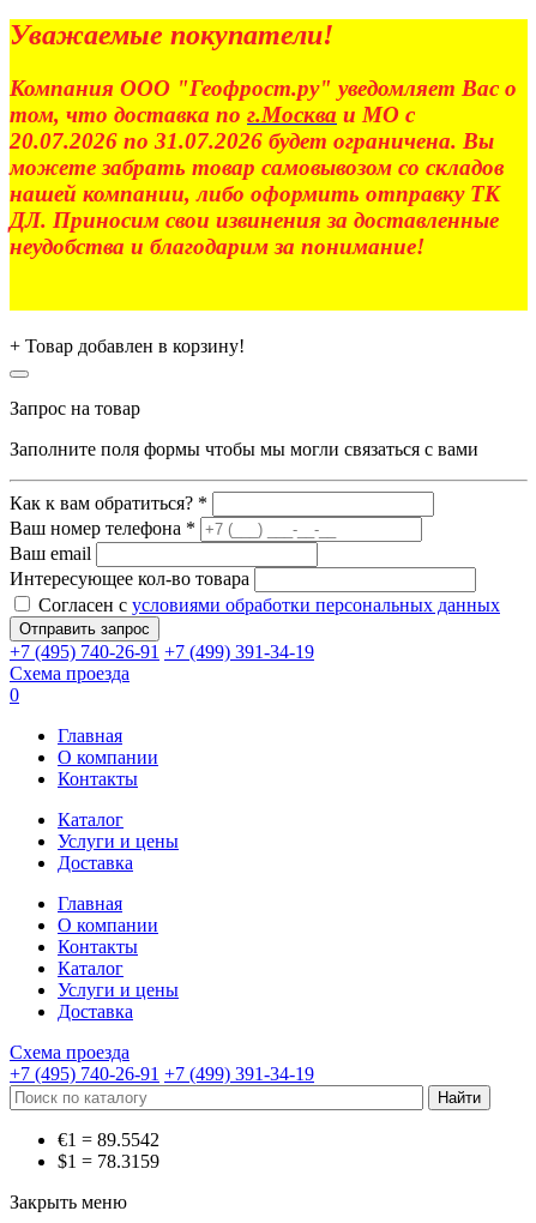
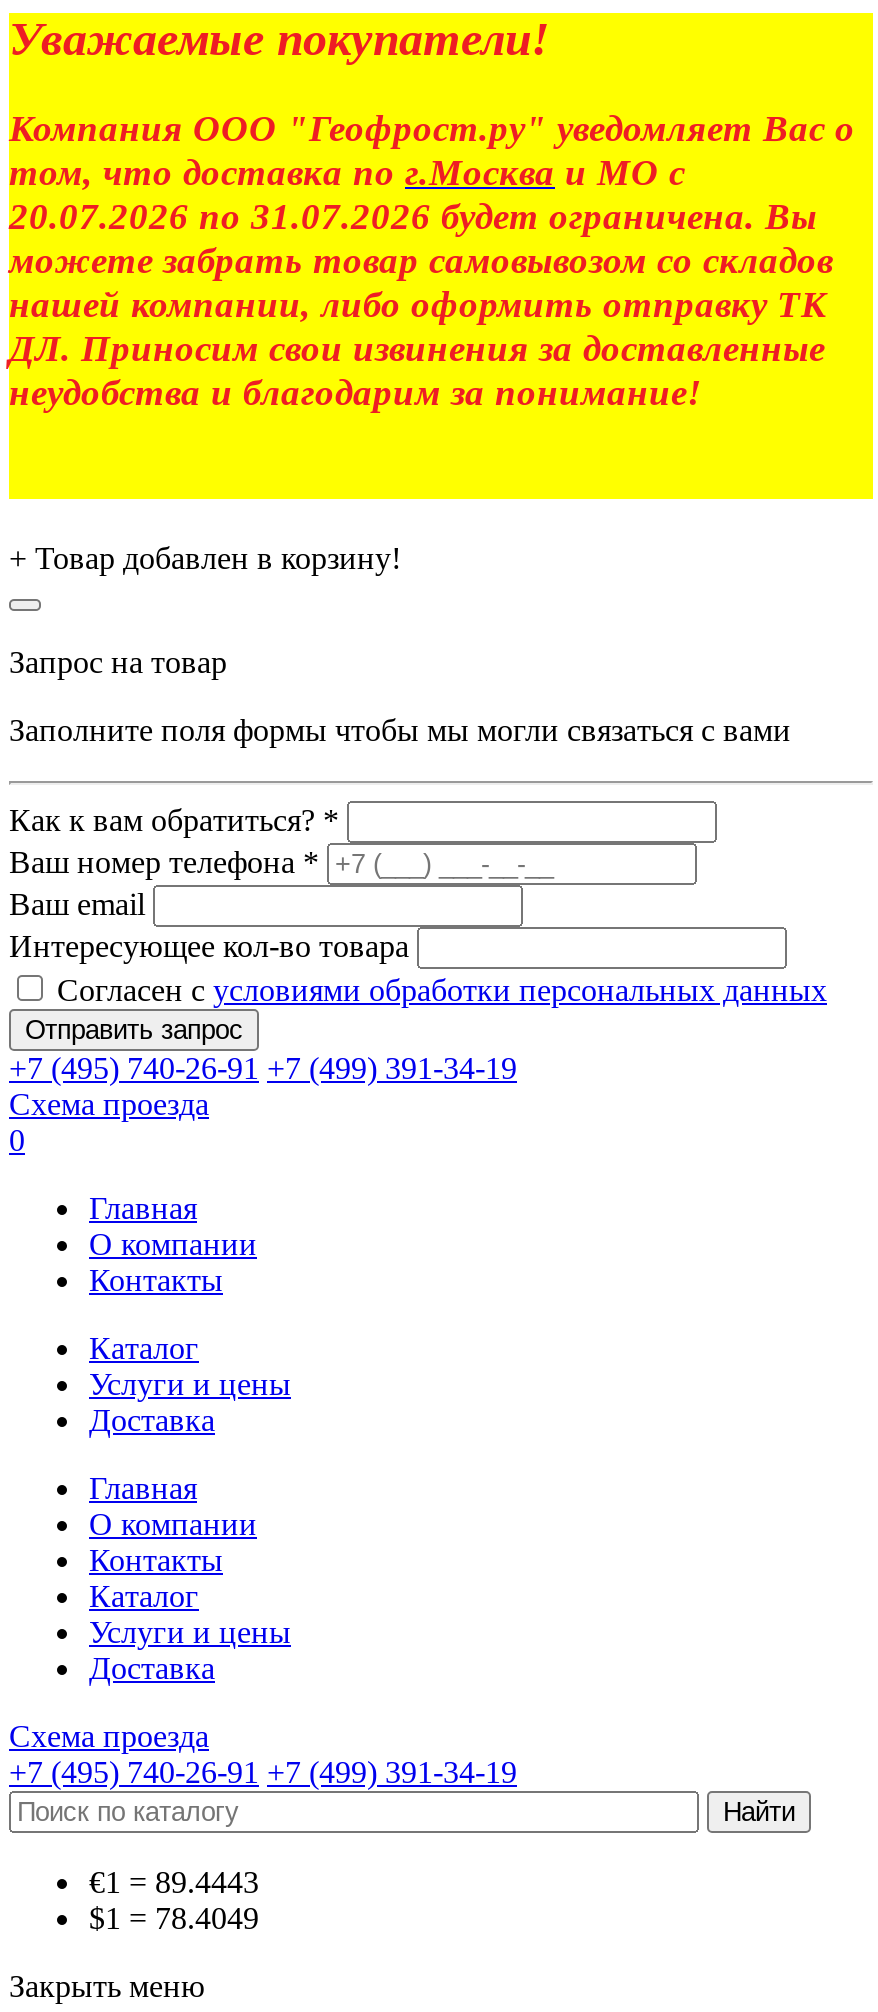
[58,1129,159,1150] €1 = 89.5542 -> [89,1865,259,1899] €1 = 89.4443
[58,1151,159,1171] $1 = 78.3159 -> [89,1901,259,1935] $1 = 78.4049

